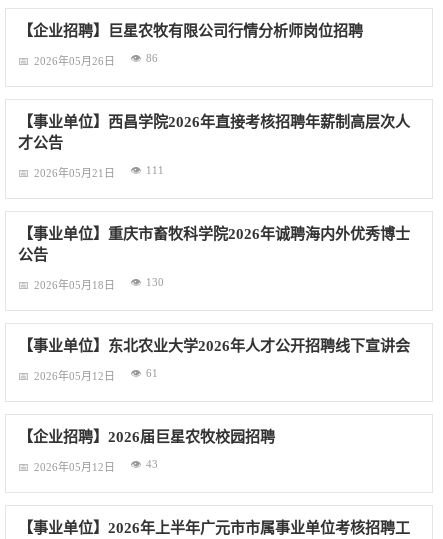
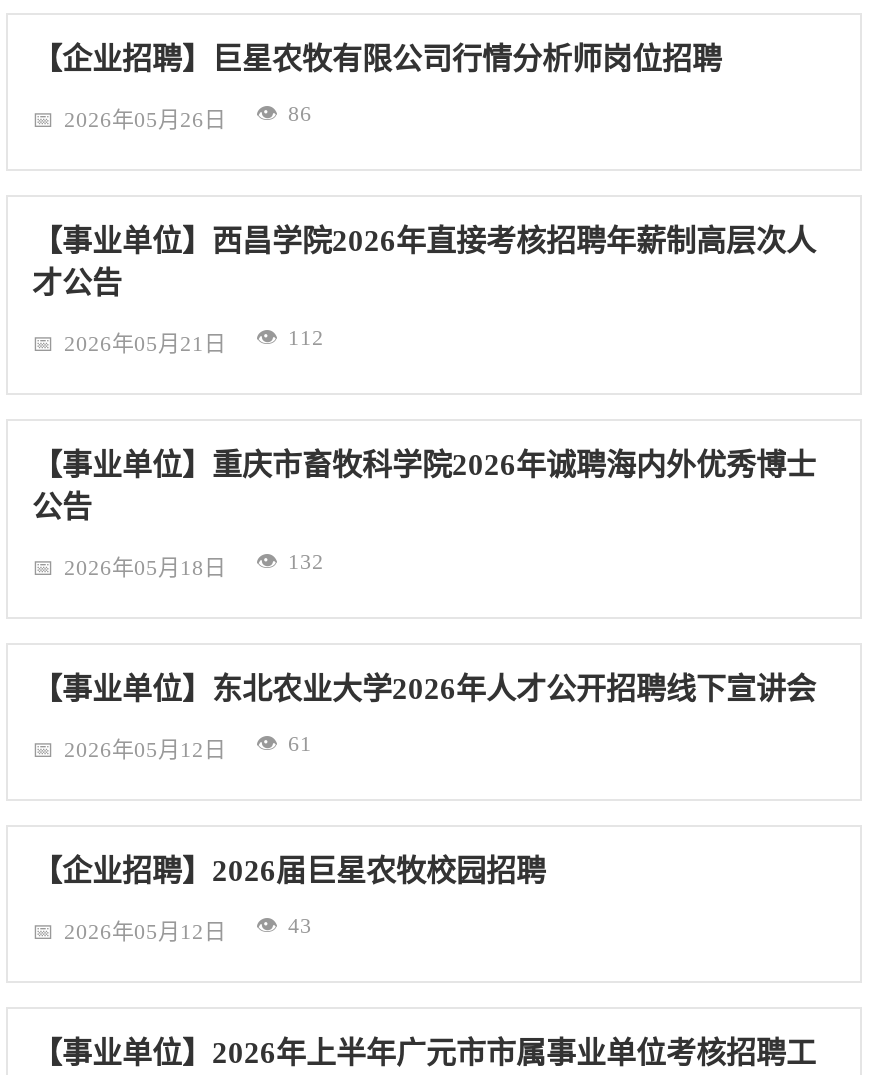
[146,164,164,176] 111 -> [288,325,324,349] 112
[146,276,164,288] 130 -> [288,549,324,573] 132

